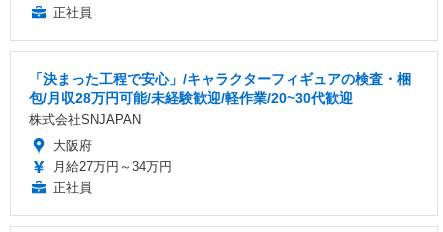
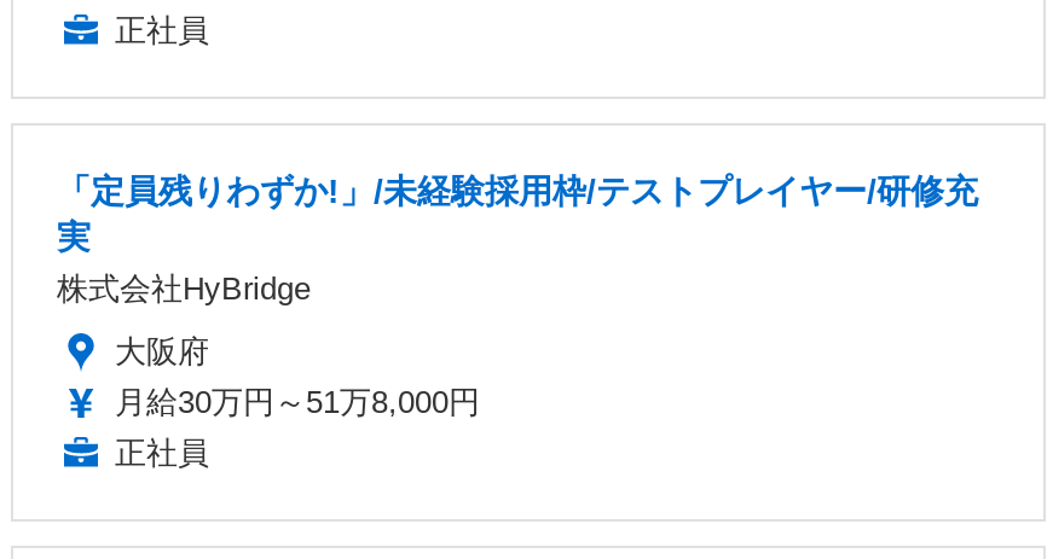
[29,71,411,127] 「決まった工程で安心」/キャラクターフィギュアの検査・梱 | 包/月収28万円可能/未経験歓迎/軽作業/20~30代歓迎 | 株式会社SNJAPAN -> [57,171,978,306] 「定員残りわずか!」/未経験採用枠/テストプレイヤー/研修充 | 実 | 株式会社HyBridge
[53,159,172,174] 月給27万円～34万円 -> [115,383,480,420] 月給30万円～51万8,000円

